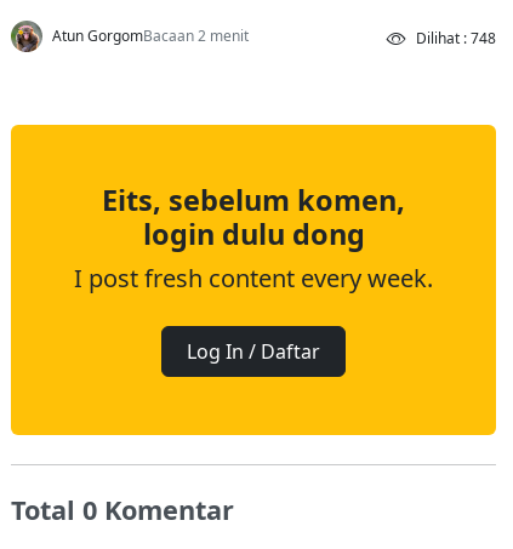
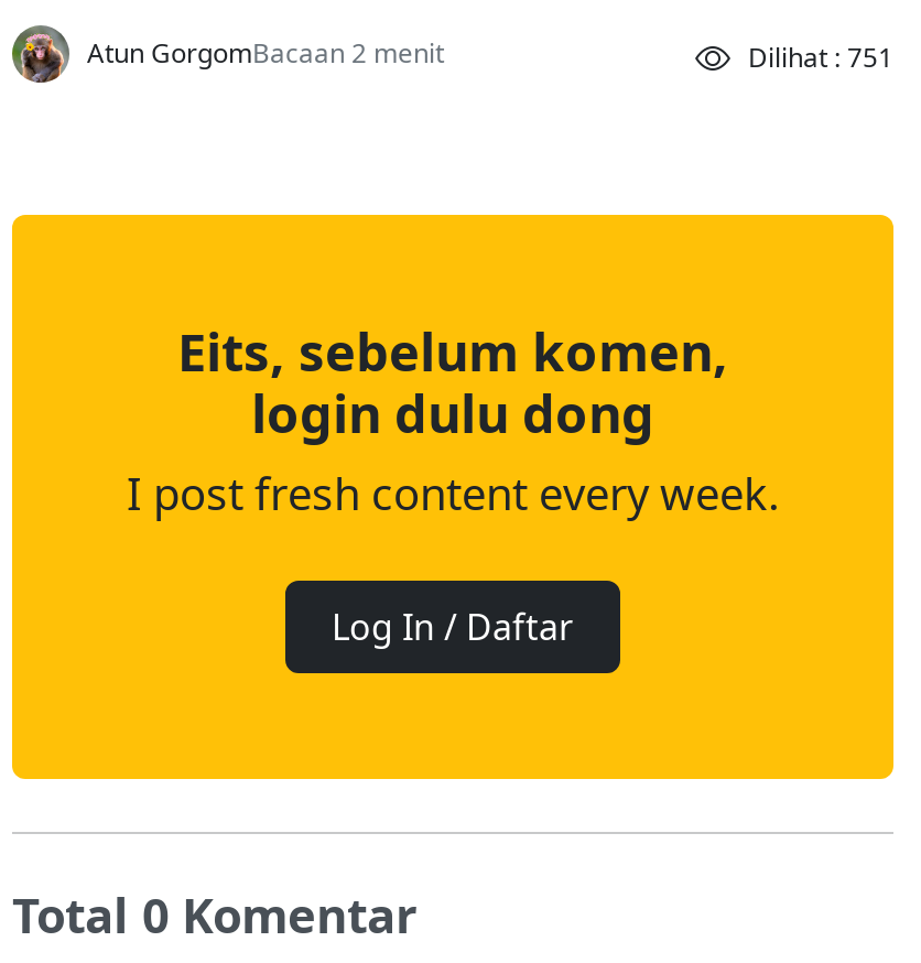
[416,28,496,48] Dilihat : 748 -> [748,39,893,76] Dilihat : 751

